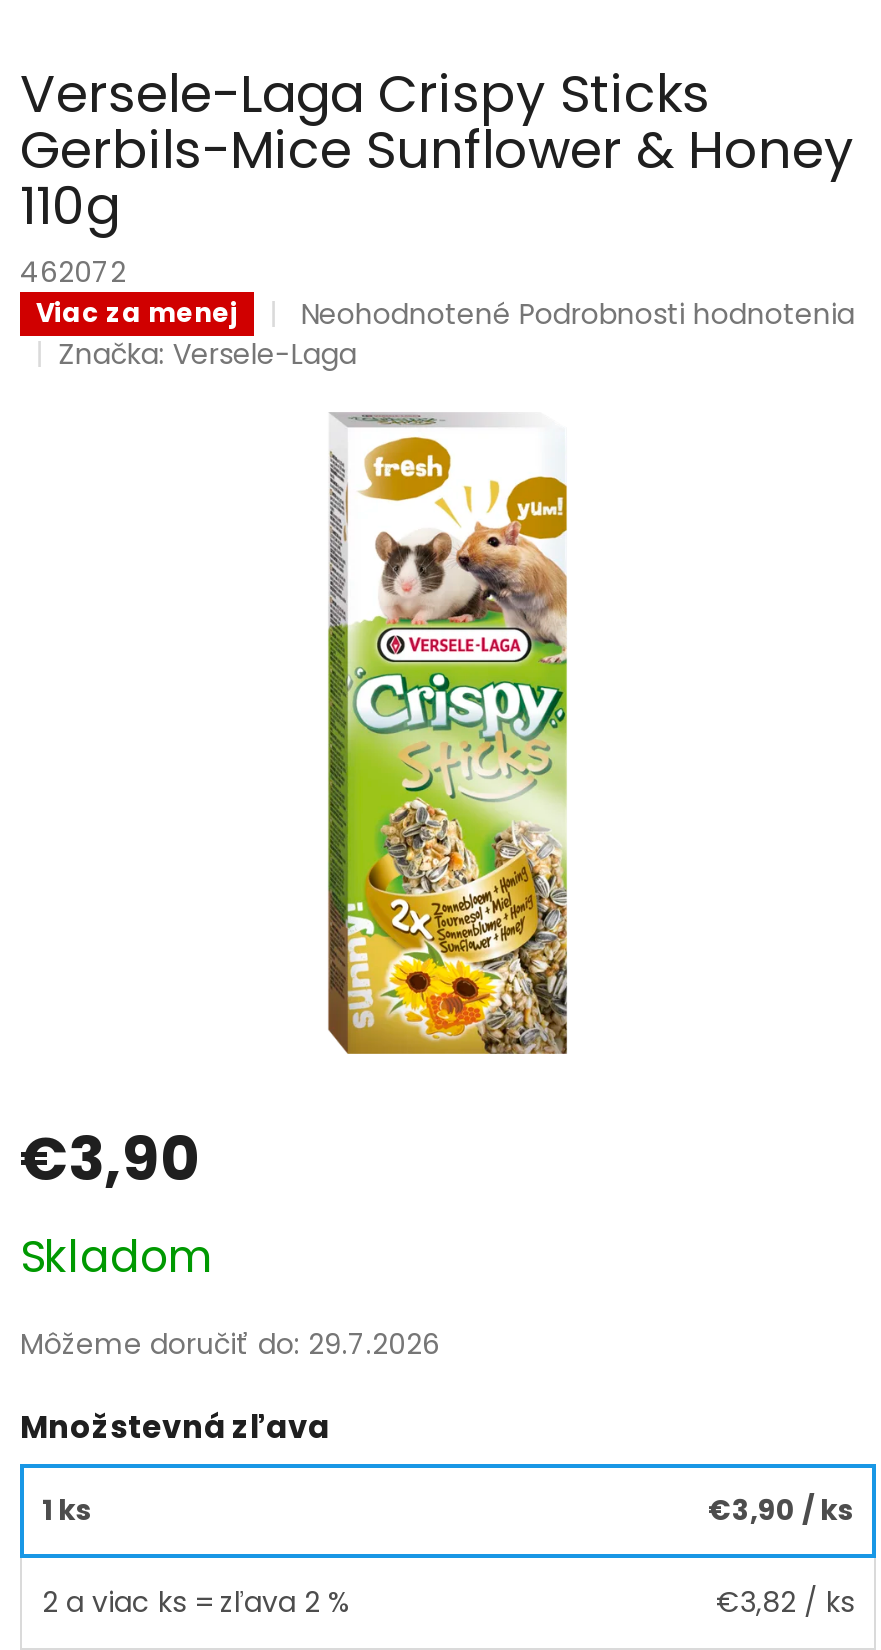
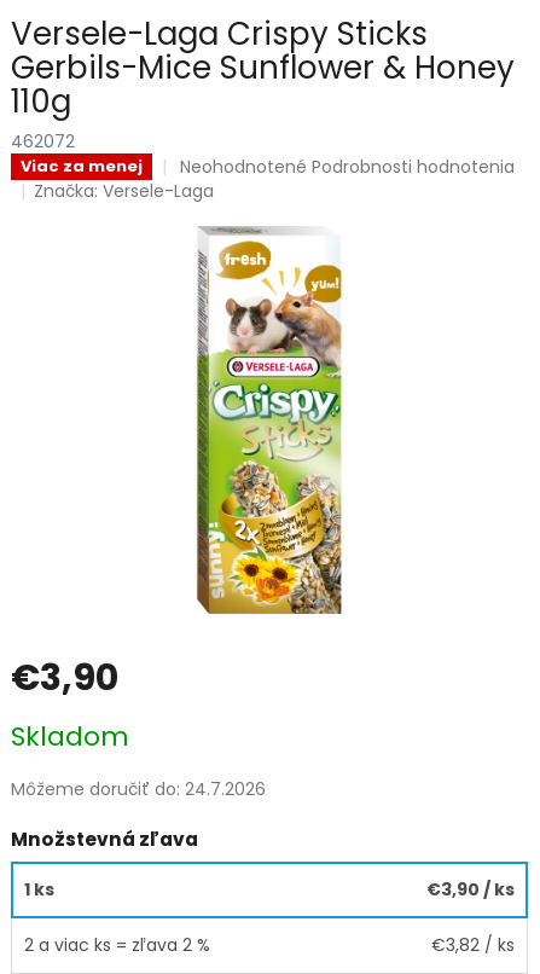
[20,1325,440,1365] Môžeme doručiť do: 29.7.2026 -> [11,778,266,802] Môžeme doručiť do: 24.7.2026

